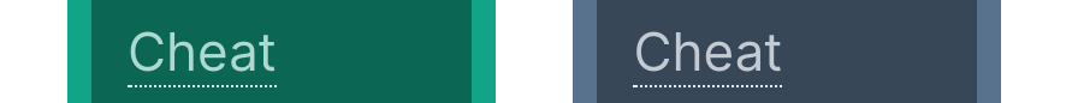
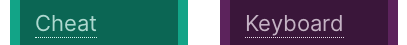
[633,21,783,83] Cheat -> [245,10,344,36] Keyboard

